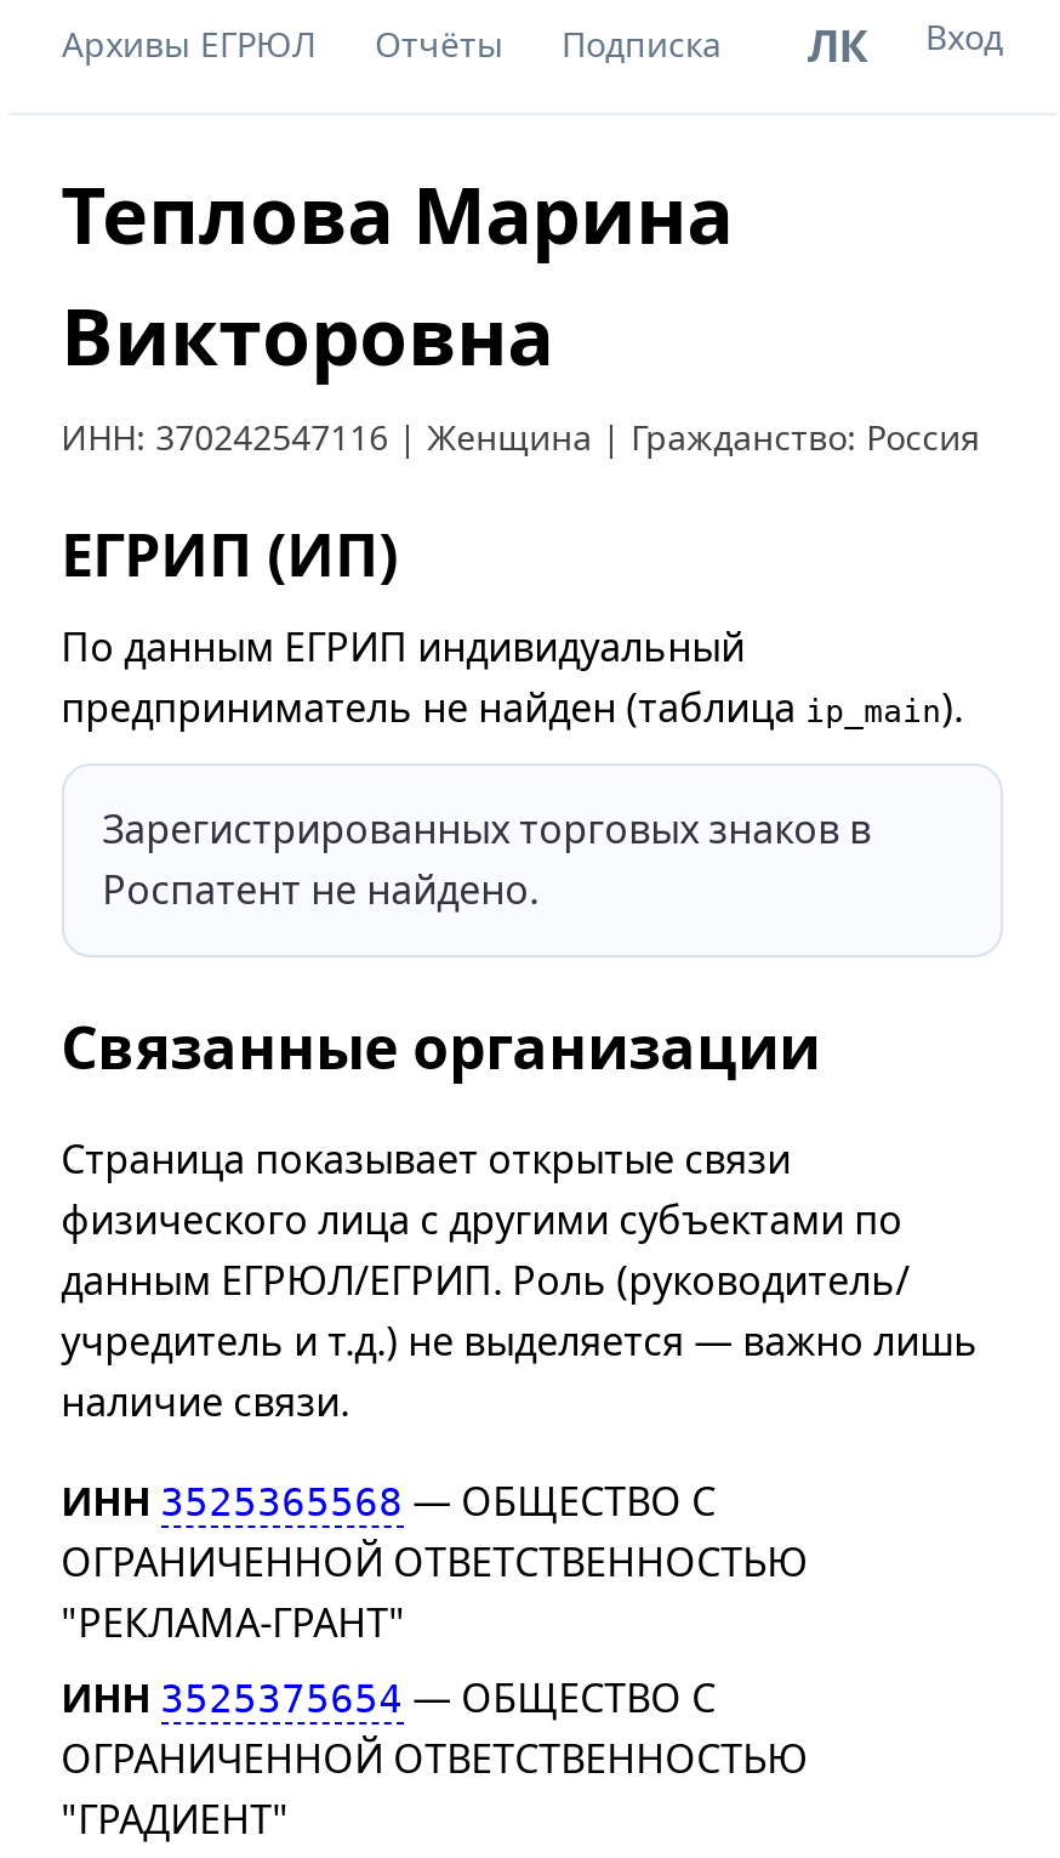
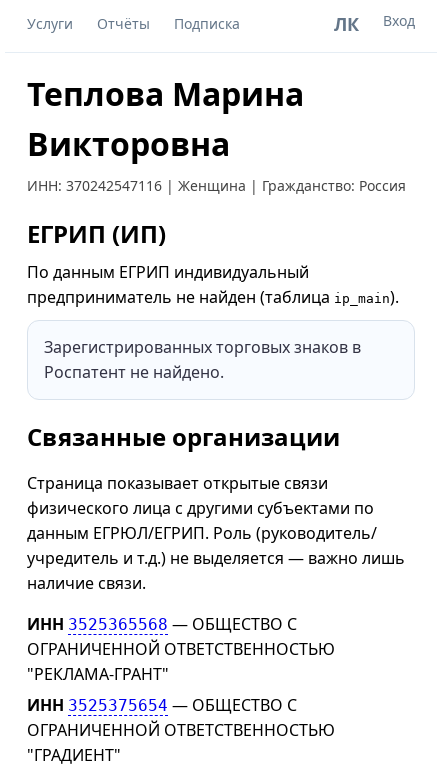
[62,21,317,67] Архивы ЕГРЮЛ -> [27,14,73,33] Услуги

